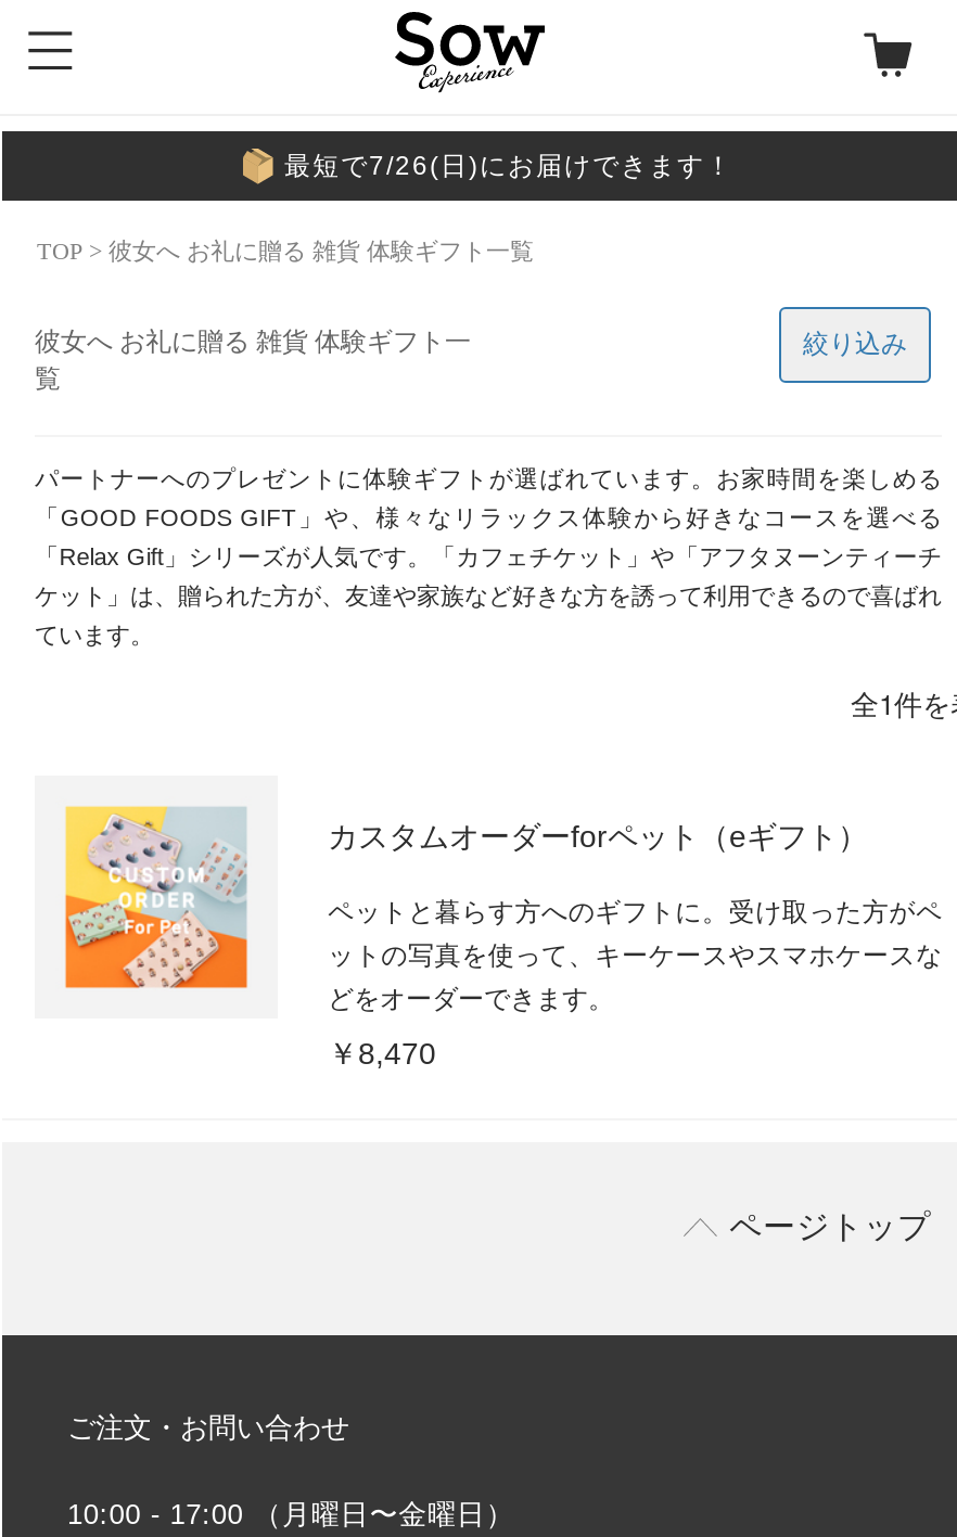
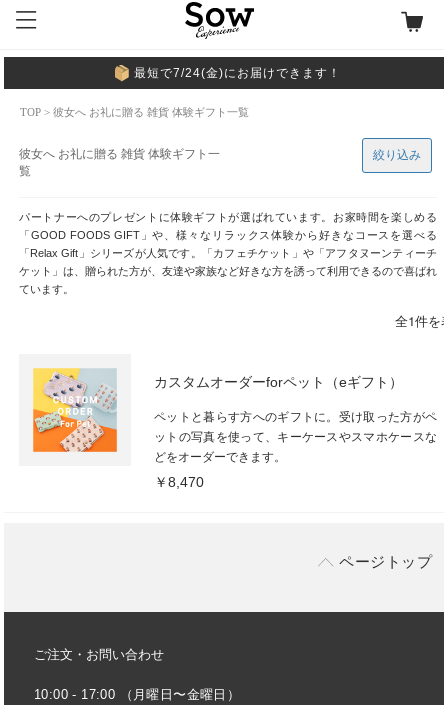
[284,151,733,181] 最短で7/26(日)にお届けできます！ -> [134,66,341,80] 最短で7/24(金)にお届けできます！

